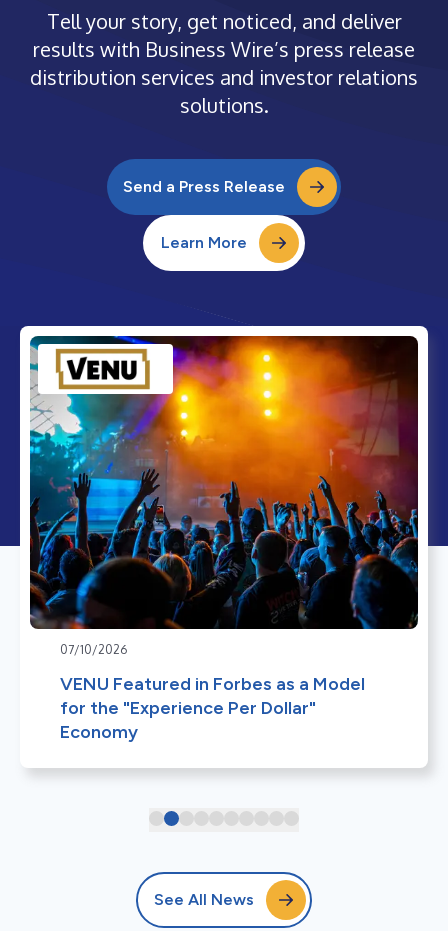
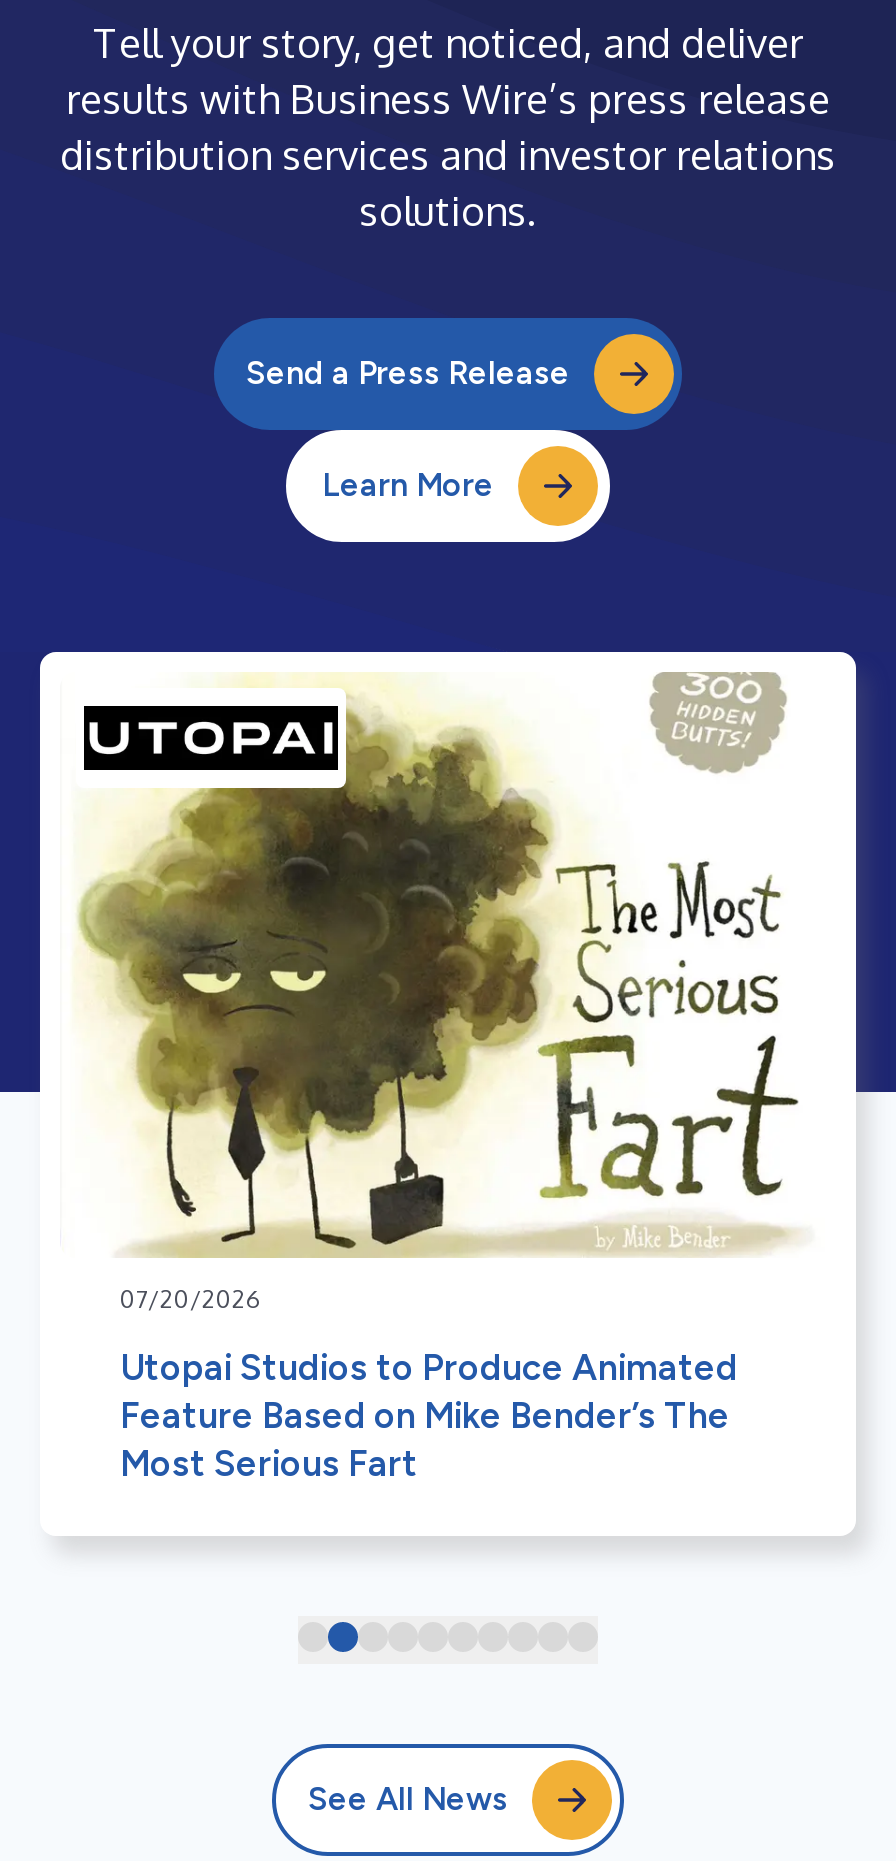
[29,335,419,657] [image] | 07/10/2026 -> [60,672,836,1314] [image] | 07/20/2026
[60,673,365,743] VENU Featured in Forbes as a Model | for the "Experience Per Dollar" | Economy -> [120,1346,738,1486] Utopai Studios to Produce Animated | Feature Based on Mike Bender’s The | Most Serious Fart

